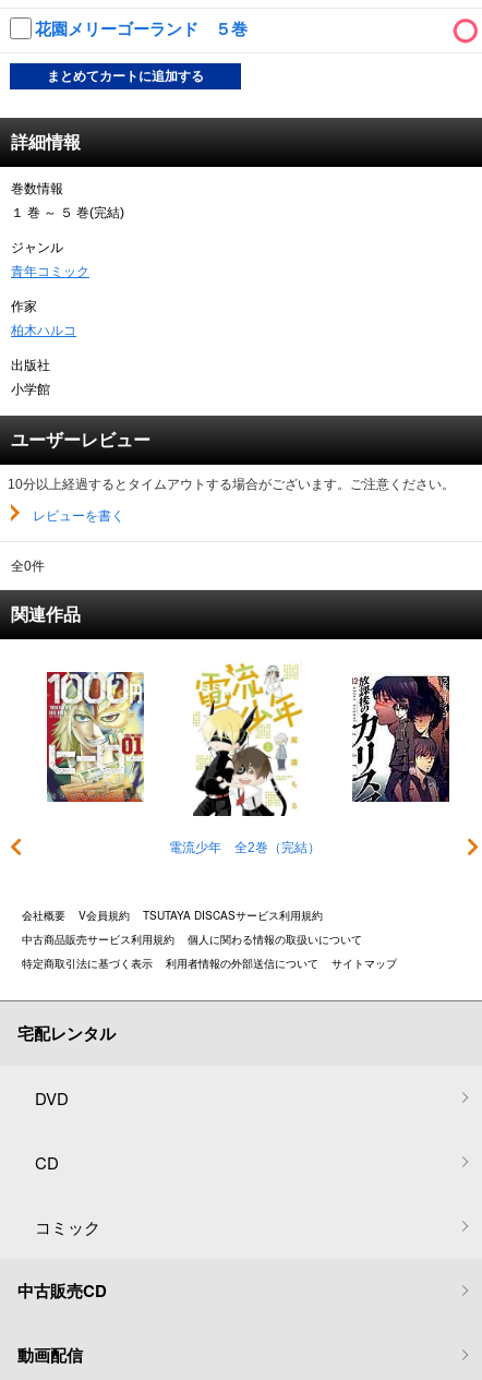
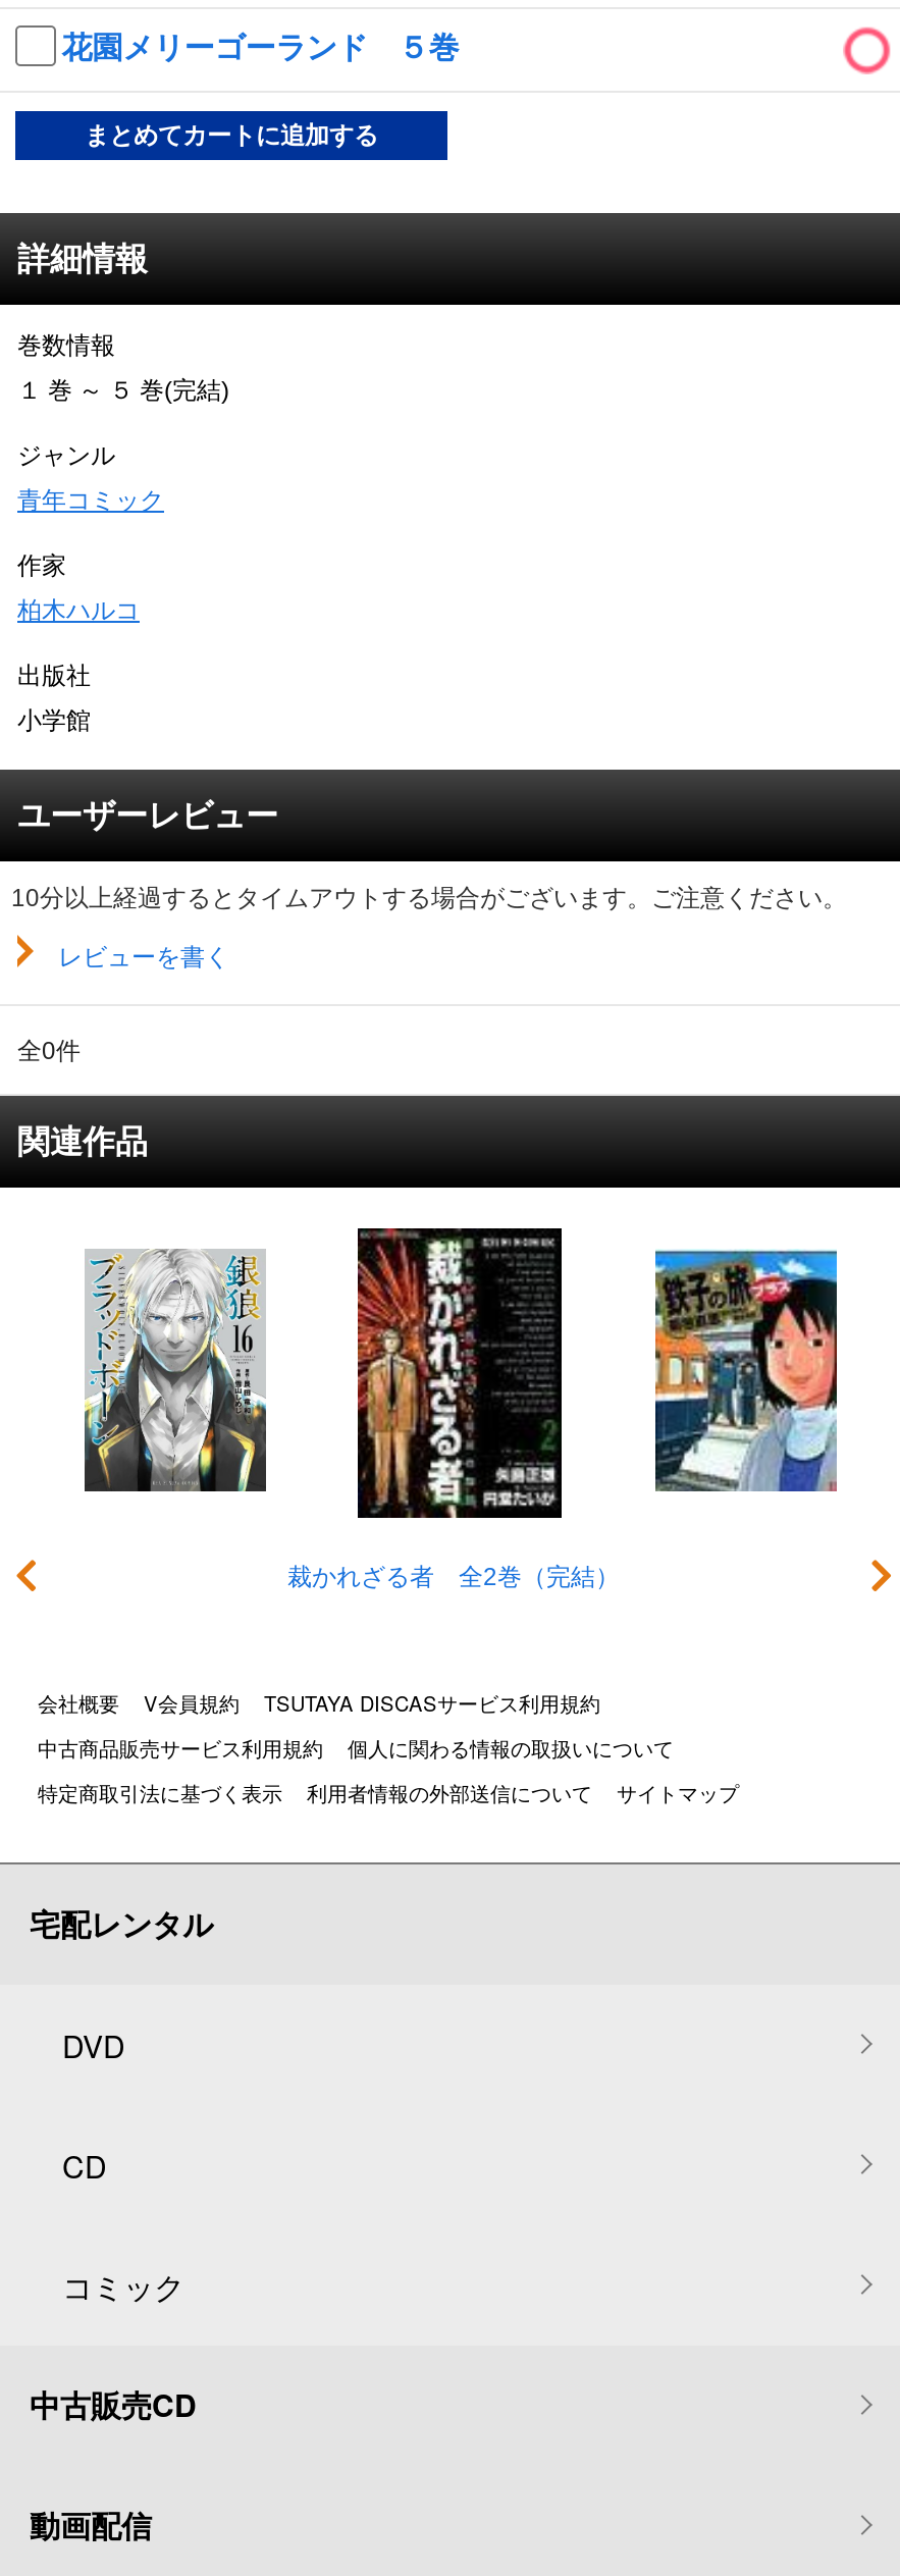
[168,661,320,855] [image] | 電流少年 全2巻（完結） -> [287,1226,620,1590] [image] | 裁かれざる者 全2巻（完結）
[46,671,144,803] [image] -> [83,1249,268,1493] [image]
[351,673,450,803] [image] -> [653,1249,839,1493] [image]

